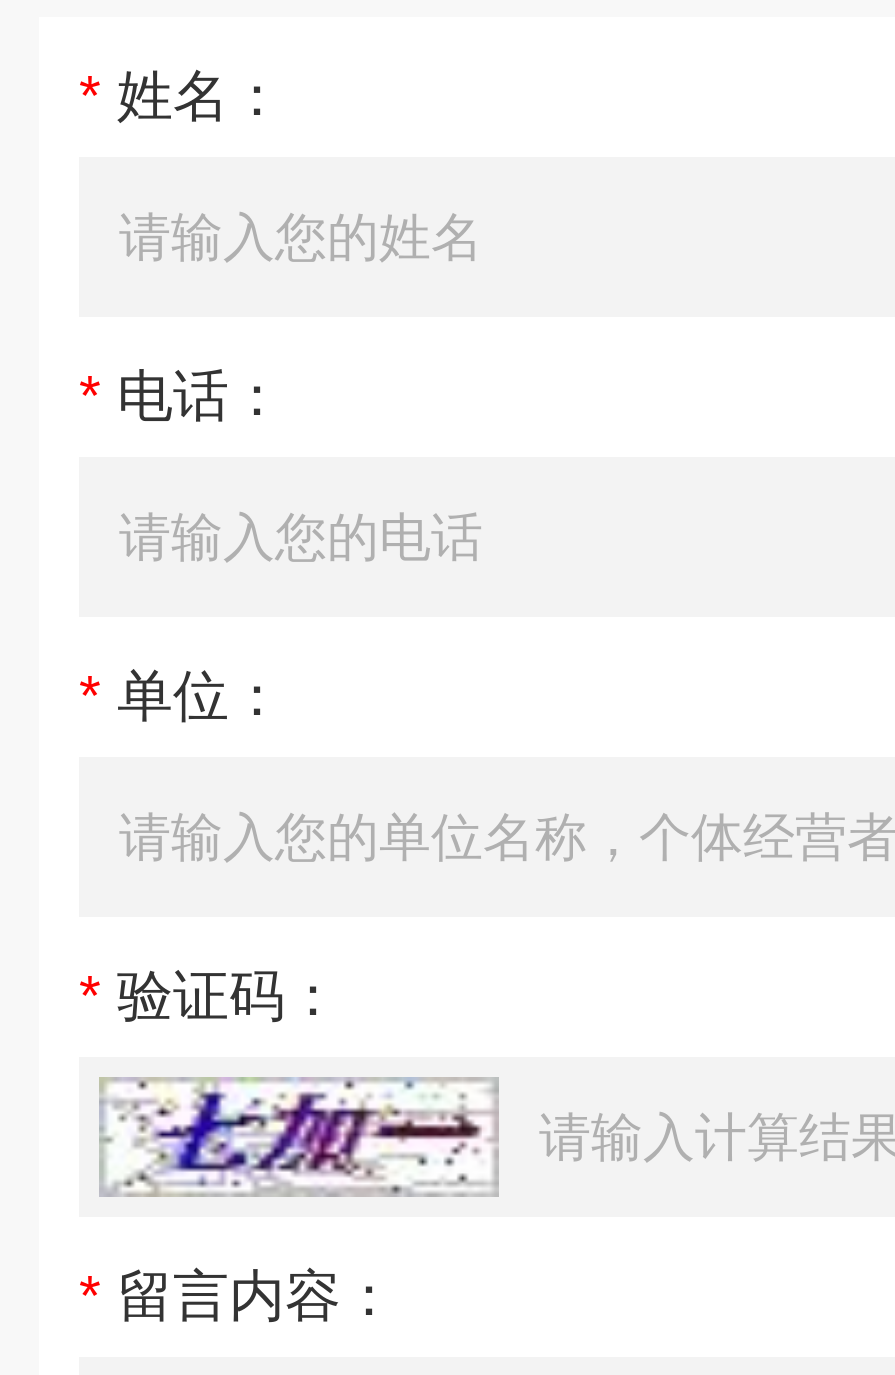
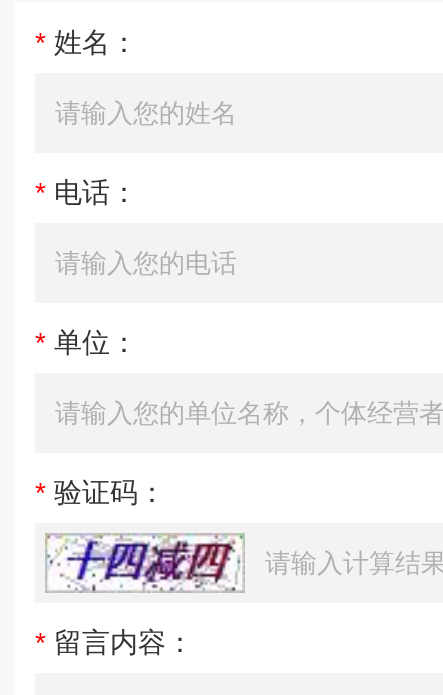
[101,1077,497,1197] [image] -> [46,533,244,592] [image]

